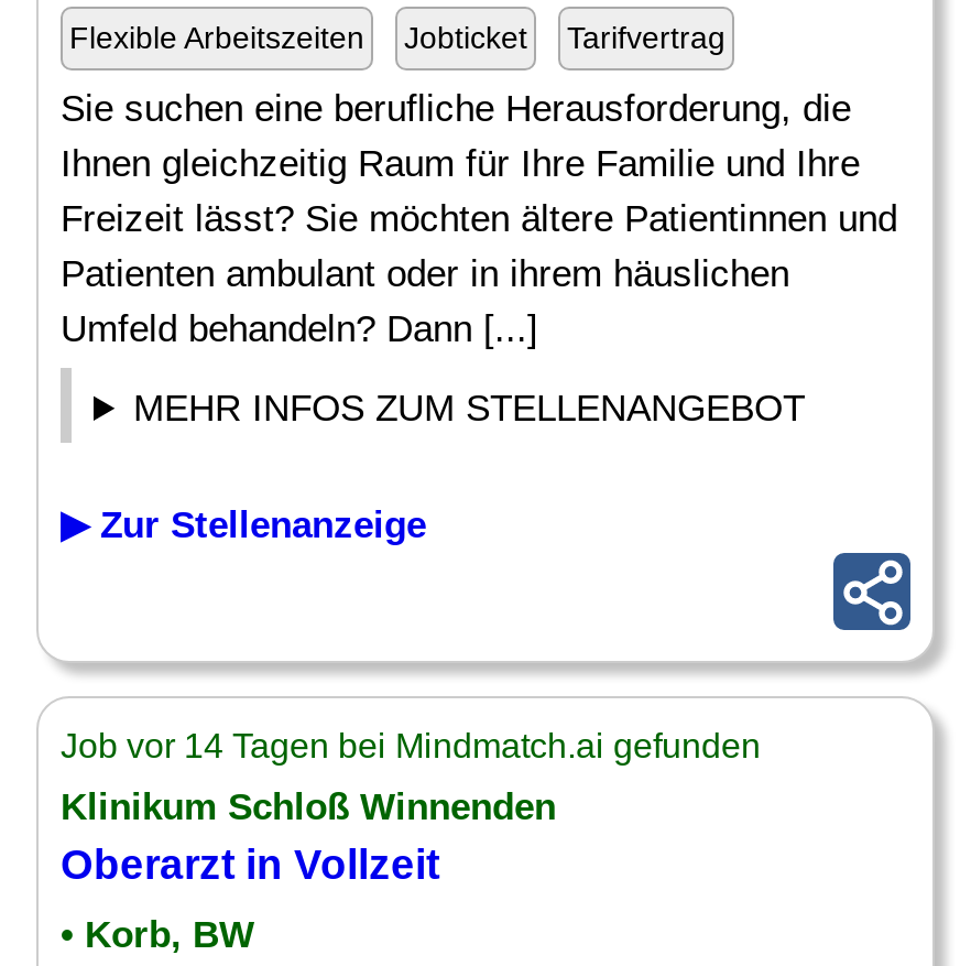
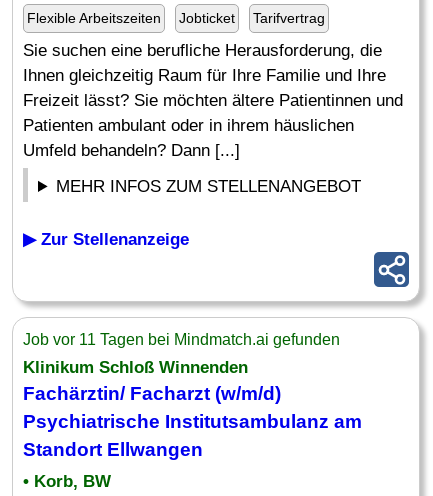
[61,727,761,764] Job vor 14 Tagen bei Mindmatch.ai gefunden -> [23,331,340,348] Job vor 11 Tagen bei Mindmatch.ai gefunden
[61,842,439,888] Oberarzt in Vollzeit -> [23,383,362,460] Fachärztin/ Facharzt (w/m/d) | Psychiatrische Institutsambulanz am | Standort Ellwangen

